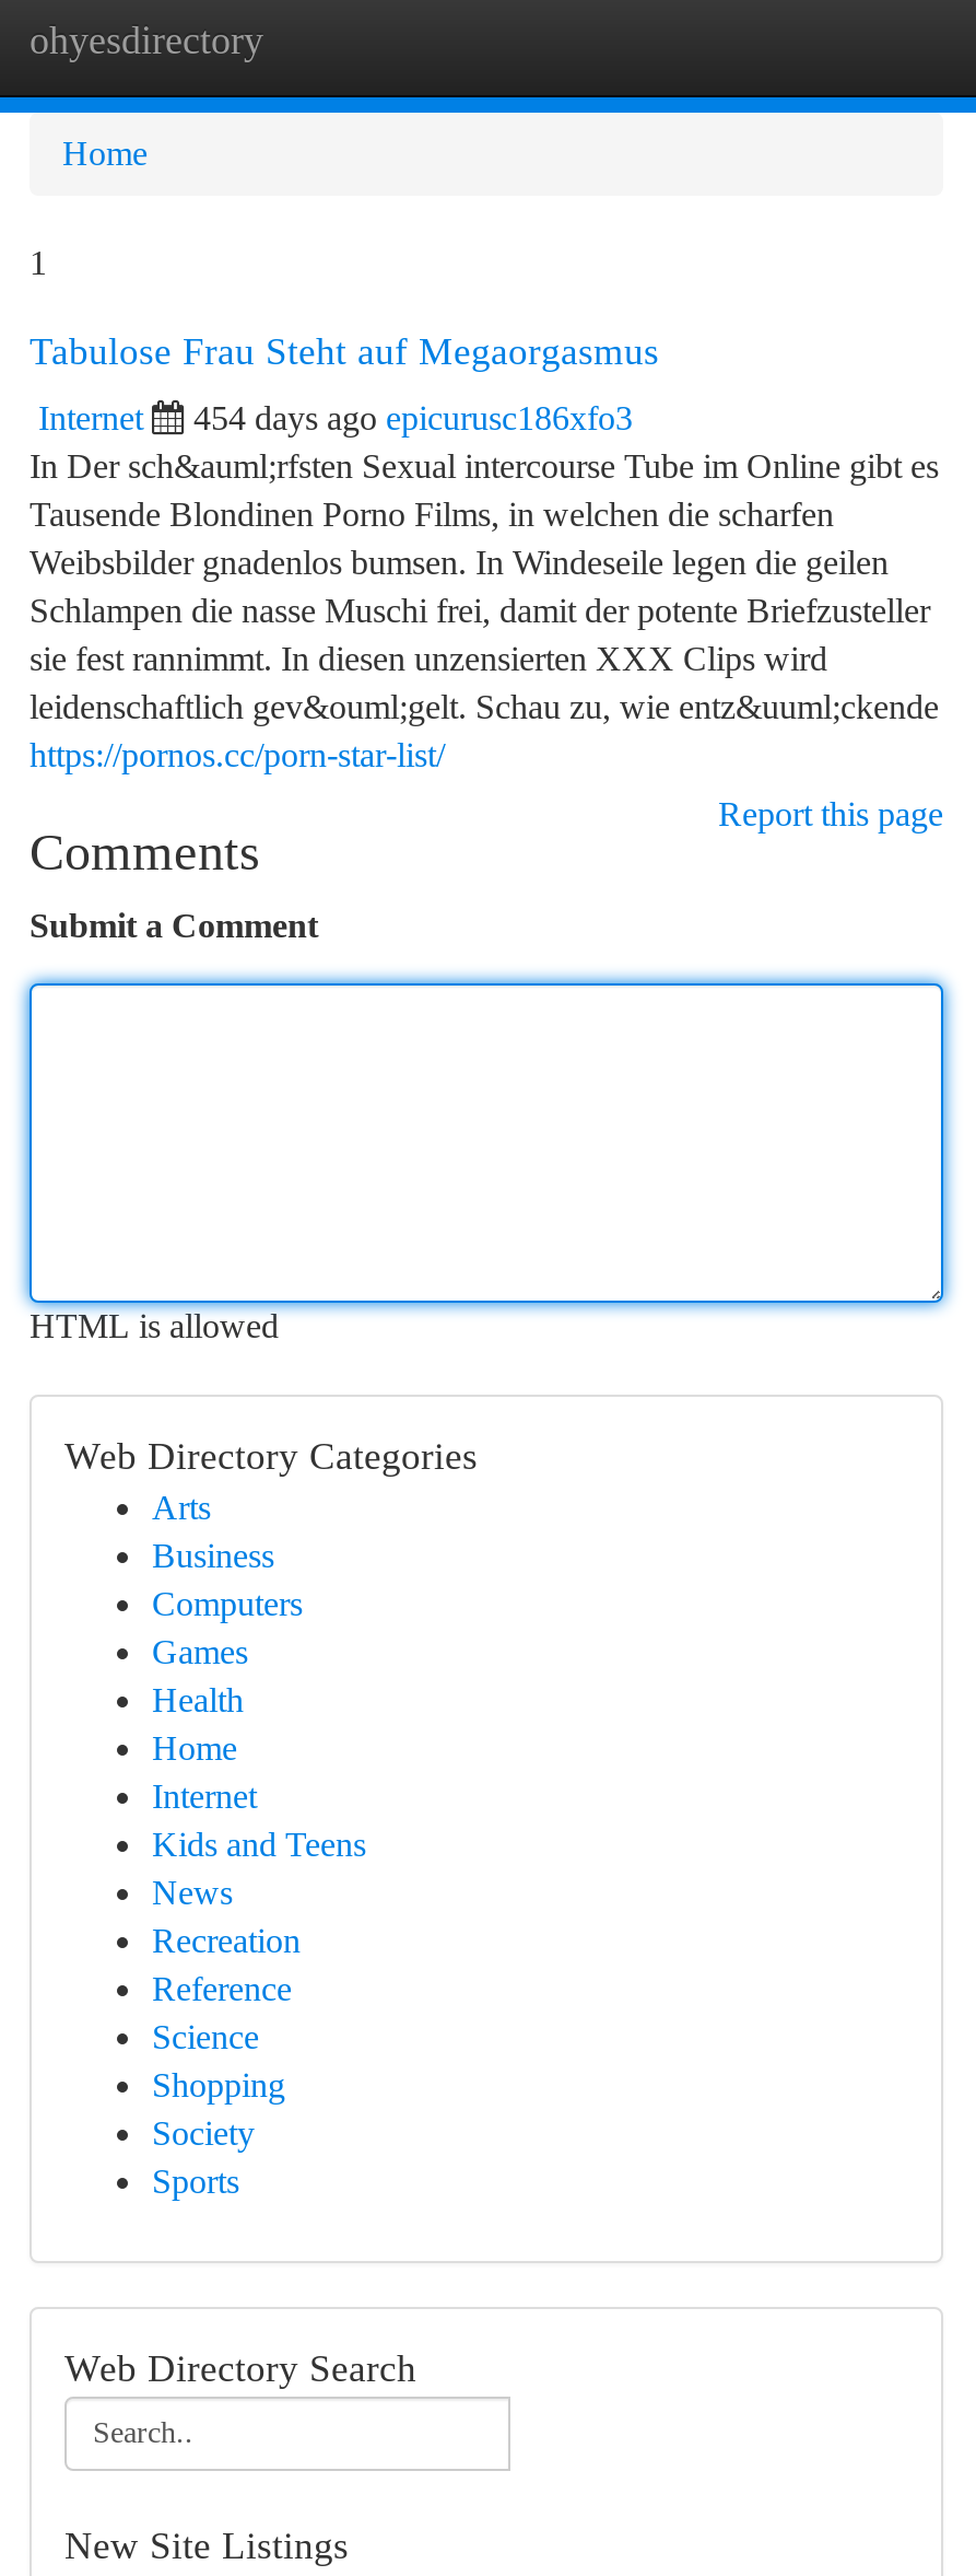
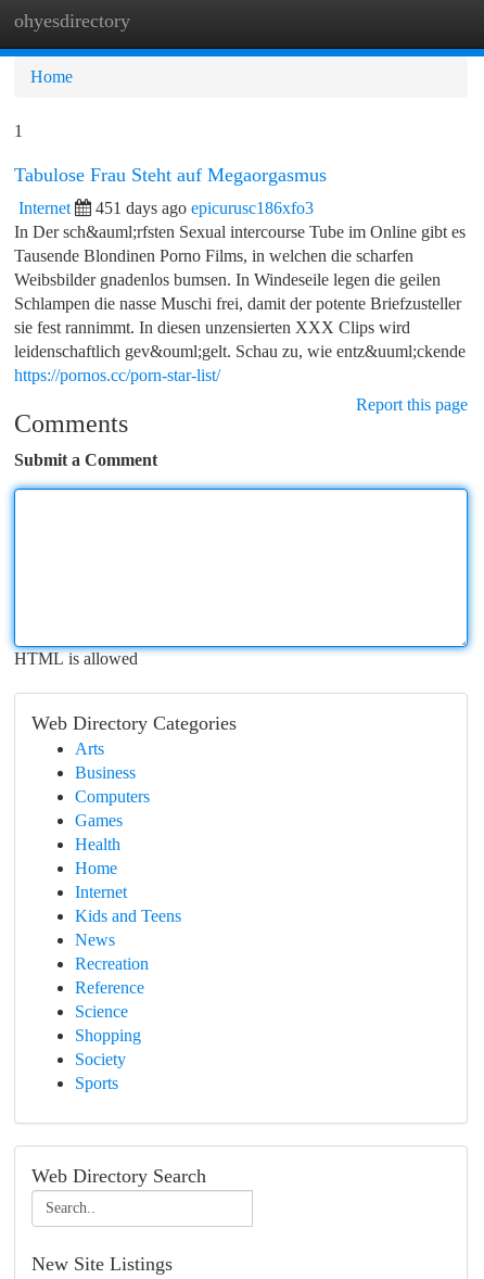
[193,399,633,436] 454 days ago epicurusc186xfo3 -> [95,199,314,217] 451 days ago epicurusc186xfo3

